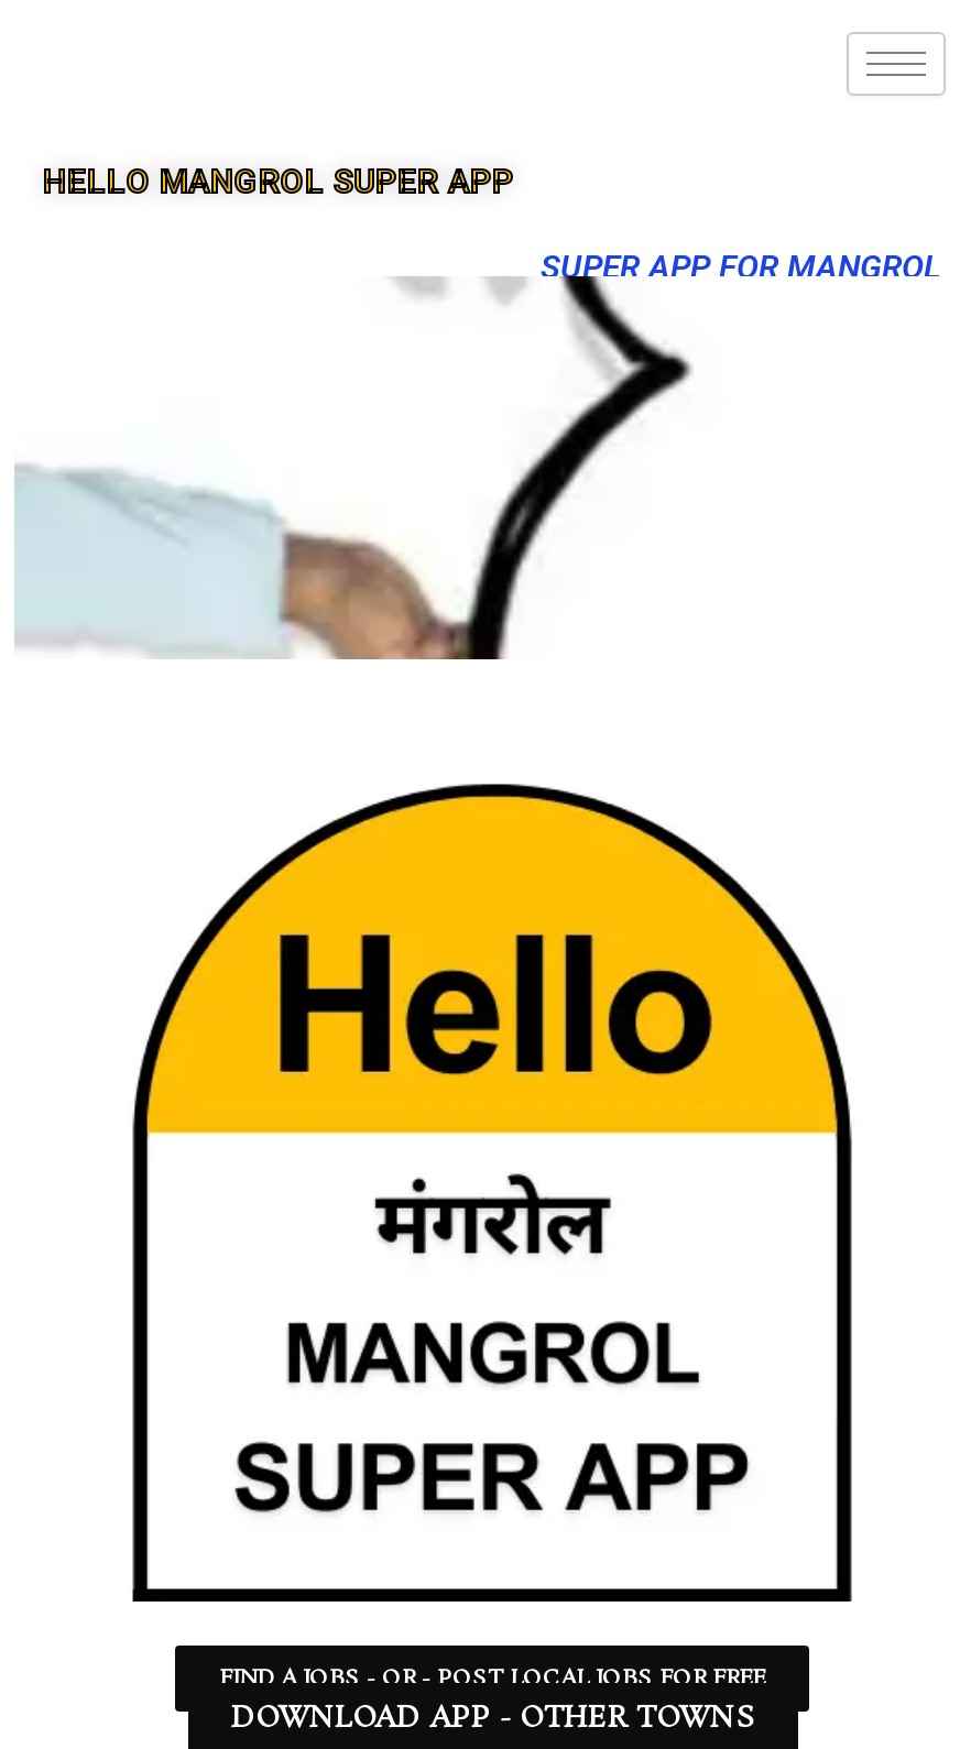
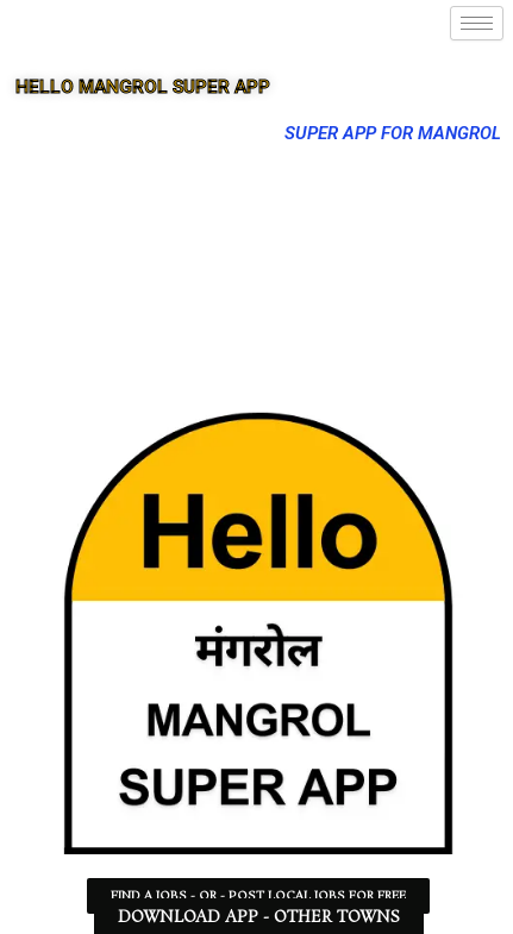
[14,276,692,662] [image] -> none

